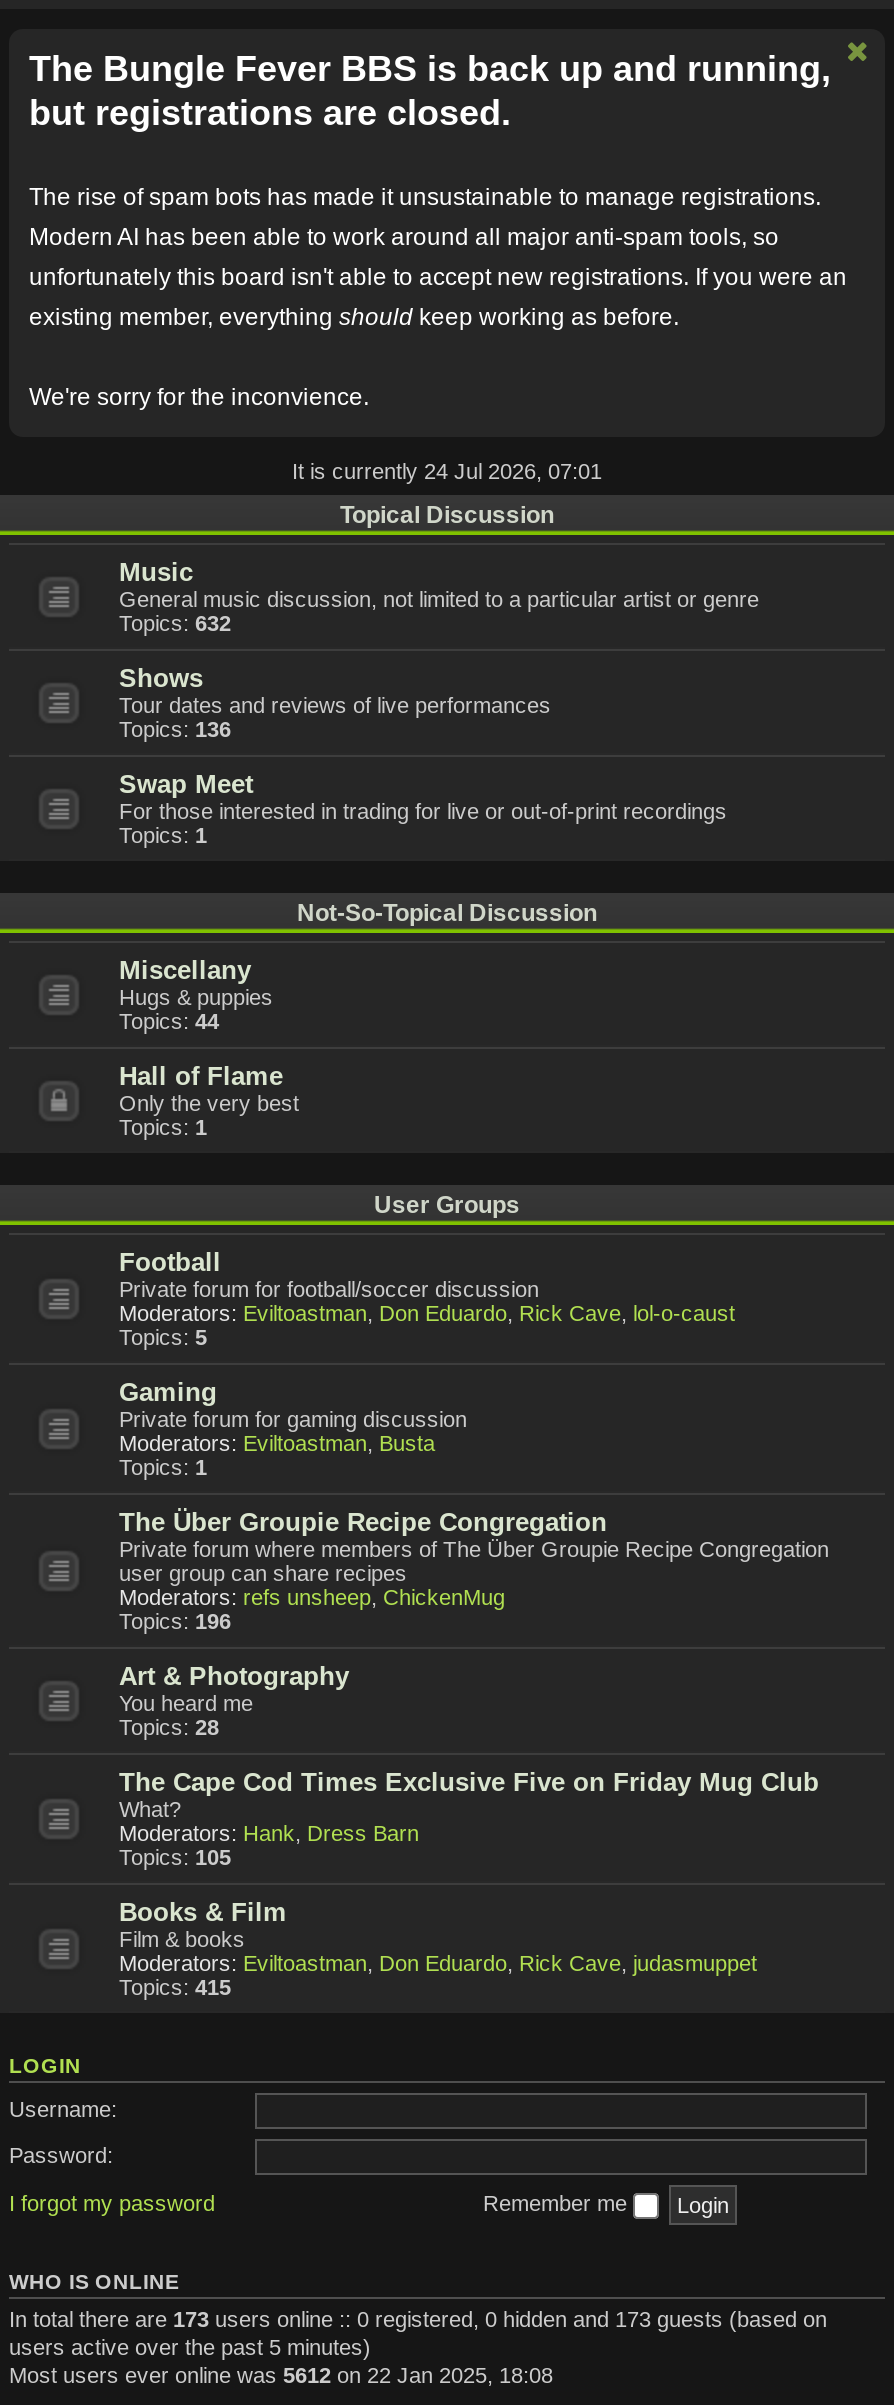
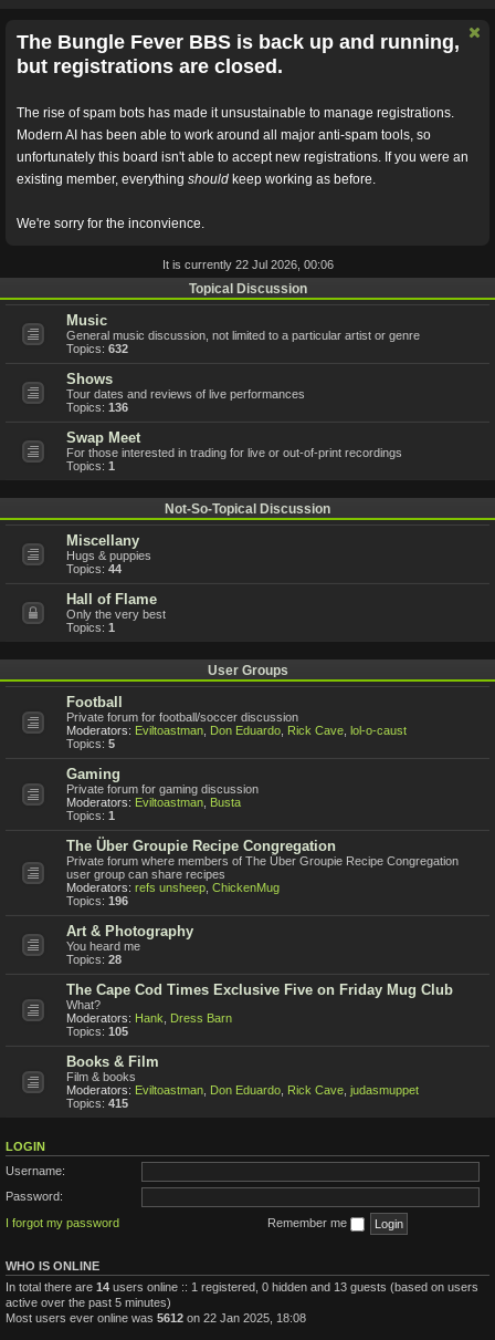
[292,459,602,483] It is currently 24 Jul 2026, 07:01 -> [162,258,333,271] It is currently 22 Jul 2026, 00:06
[9,2306,827,2358] In total there are 173 users online :: 0 registered, 0 hidden and 173 guests (based on | users active over the past 5 minutes) -> [6,1280,478,1308] In total there are 14 users online :: 1 registered, 0 hidden and 13 guests (based on users | active over the past 5 minutes)

